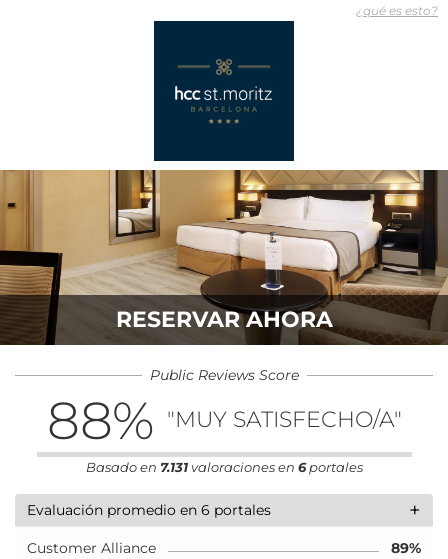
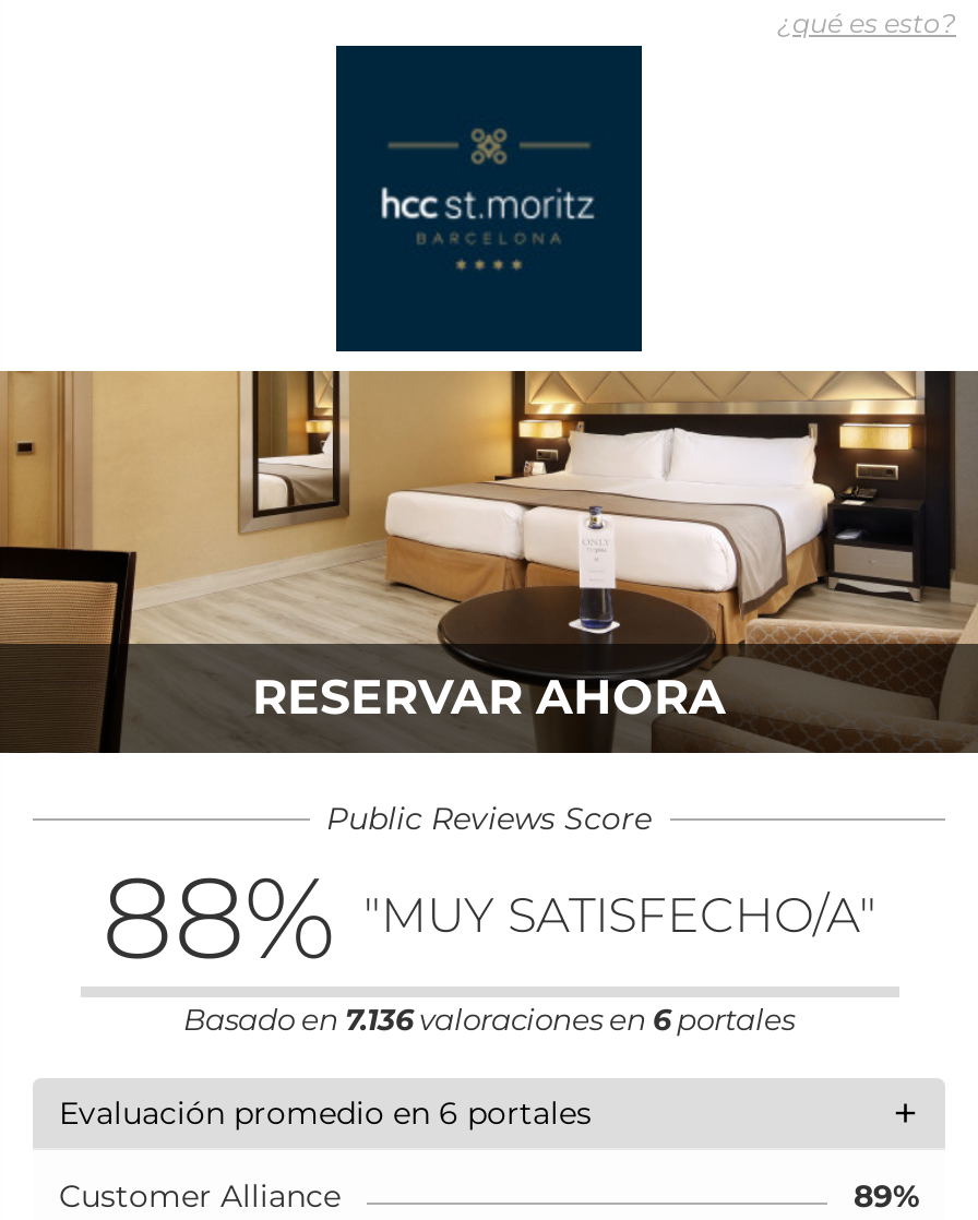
[85,459,362,475] Basado en 7.131valoraciones en 6 portales -> [183,1002,795,1036] Basado en 7.136valoraciones en 6 portales

